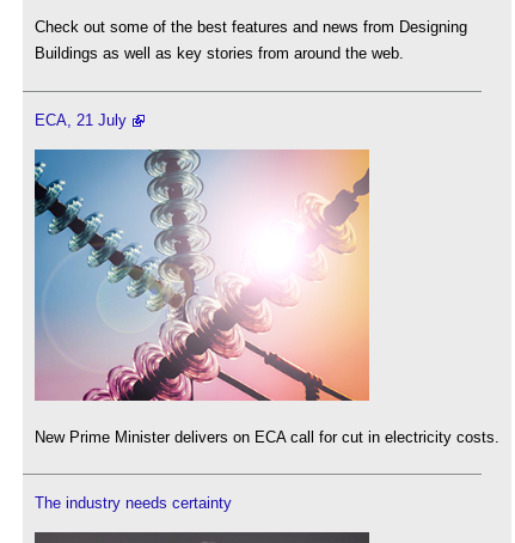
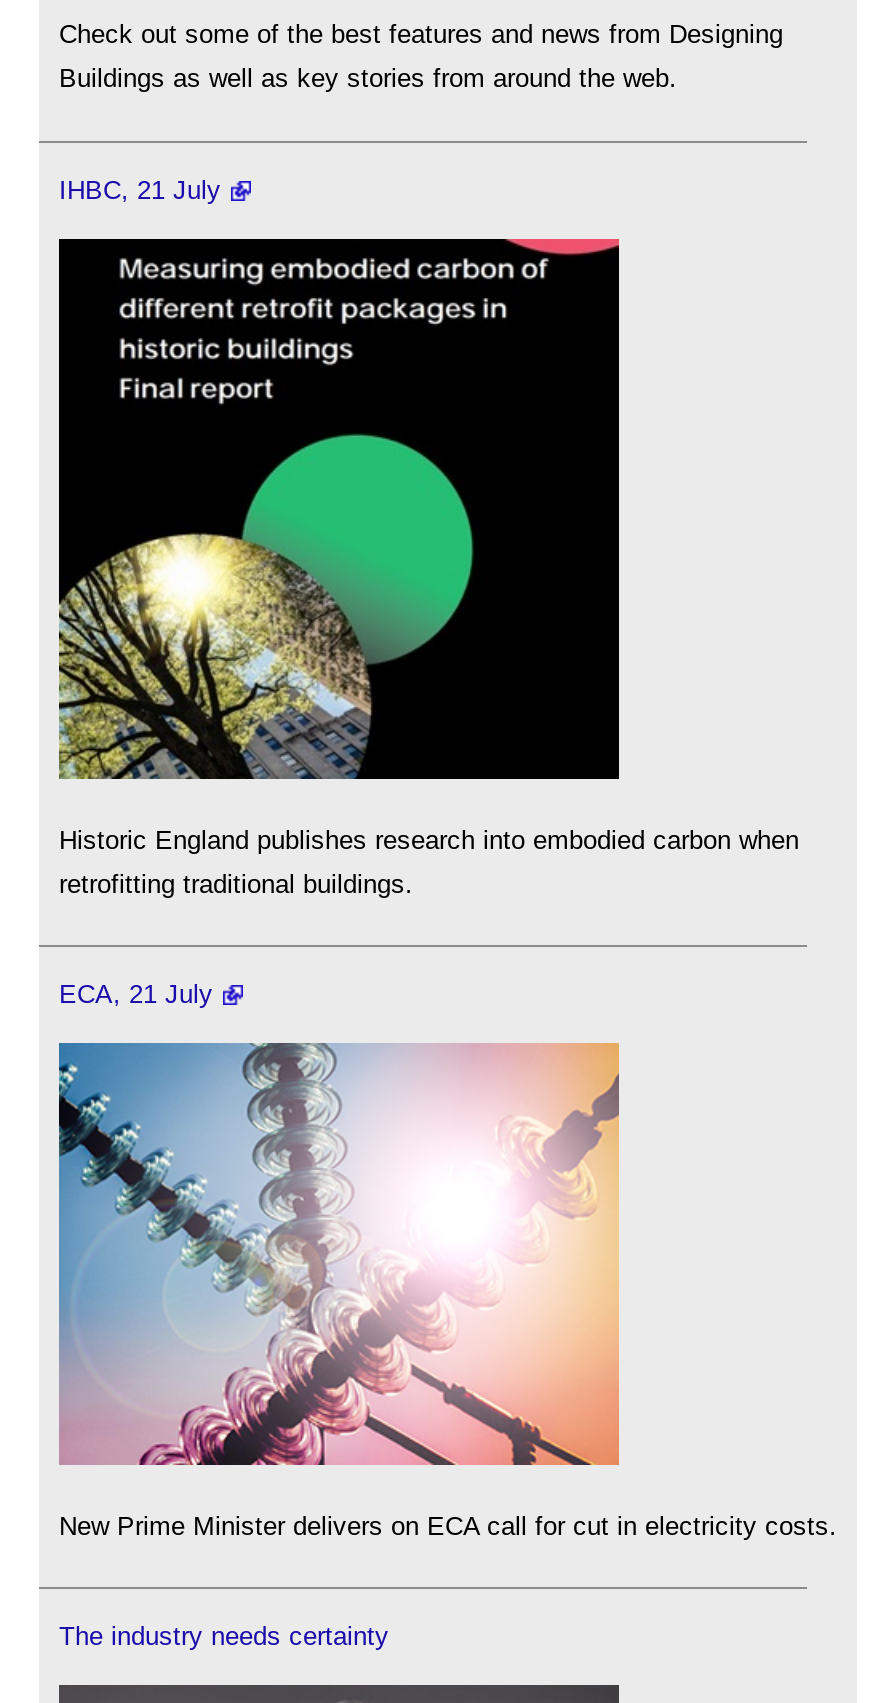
none -> [57,237,799,899] [image] | Historic England publishes research into embodied carbon when | retrofitting traditional buildings.
none -> [59,174,221,204] IHBC, 21 July

